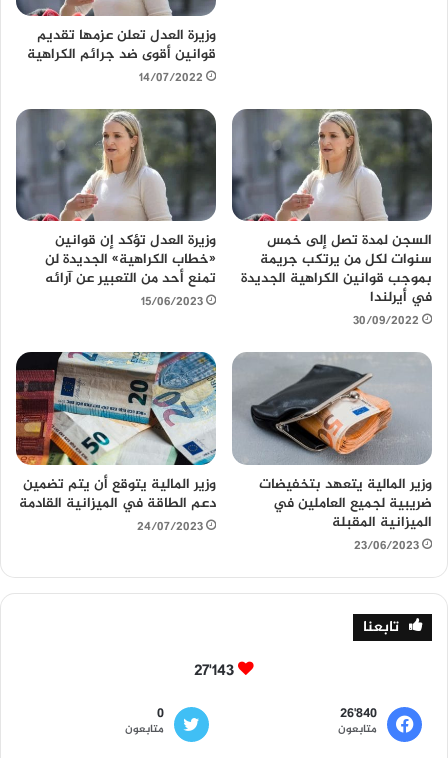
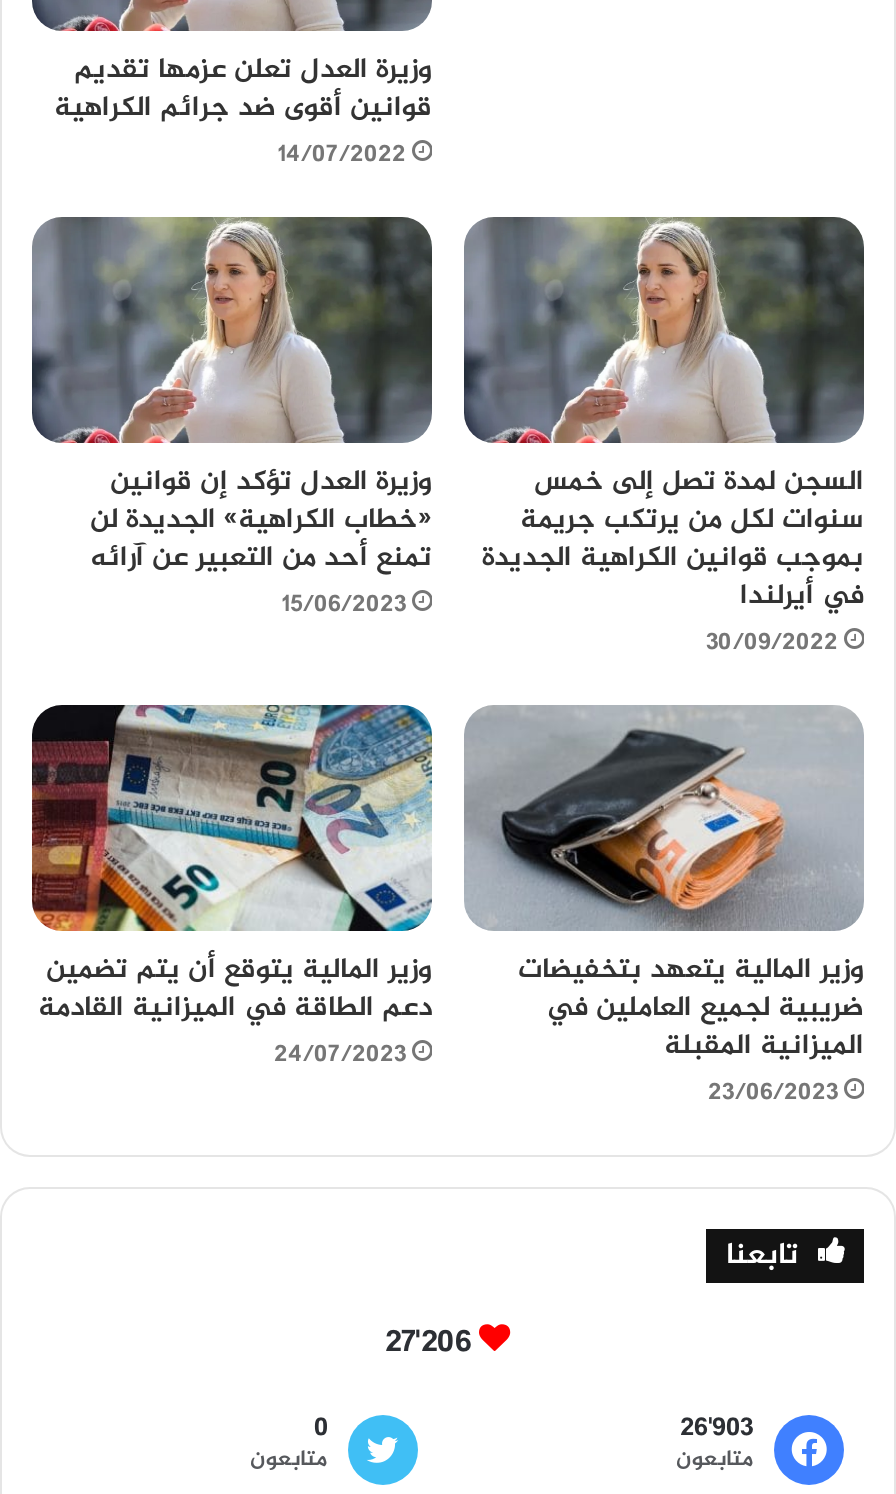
[194,659,234,684] 27٬143 -> [385,1318,471,1368] 27٬206
[340,703,377,725] 26٬840 -> [680,1406,754,1450] 26٬903

